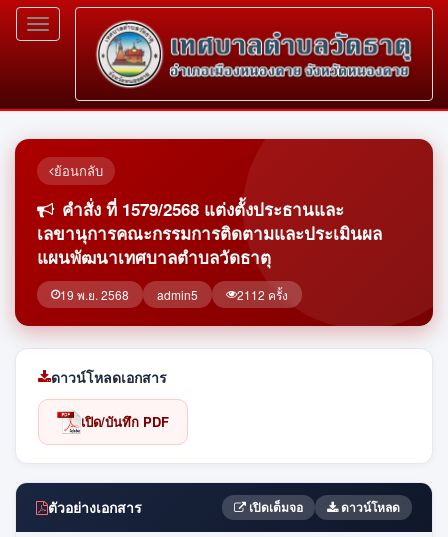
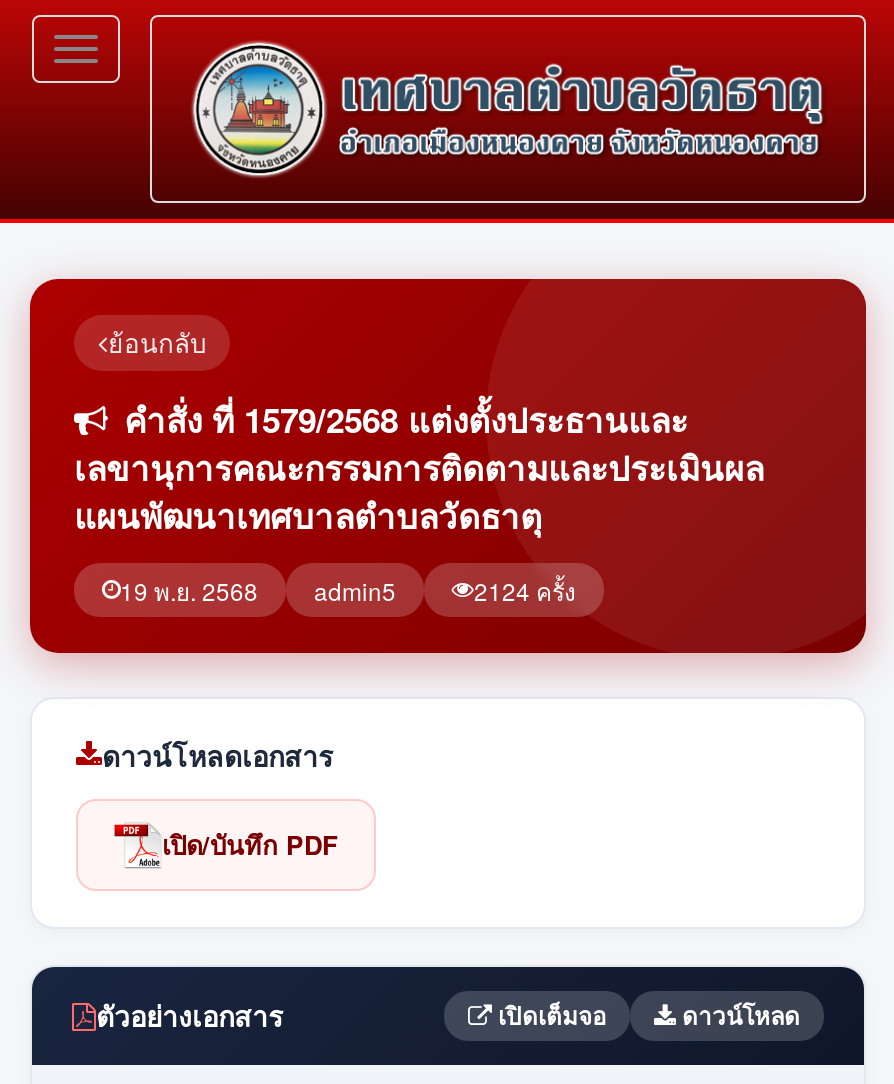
[237,286,288,303] 2112 ครั้ง -> [474,573,576,607] 2124 ครั้ง

